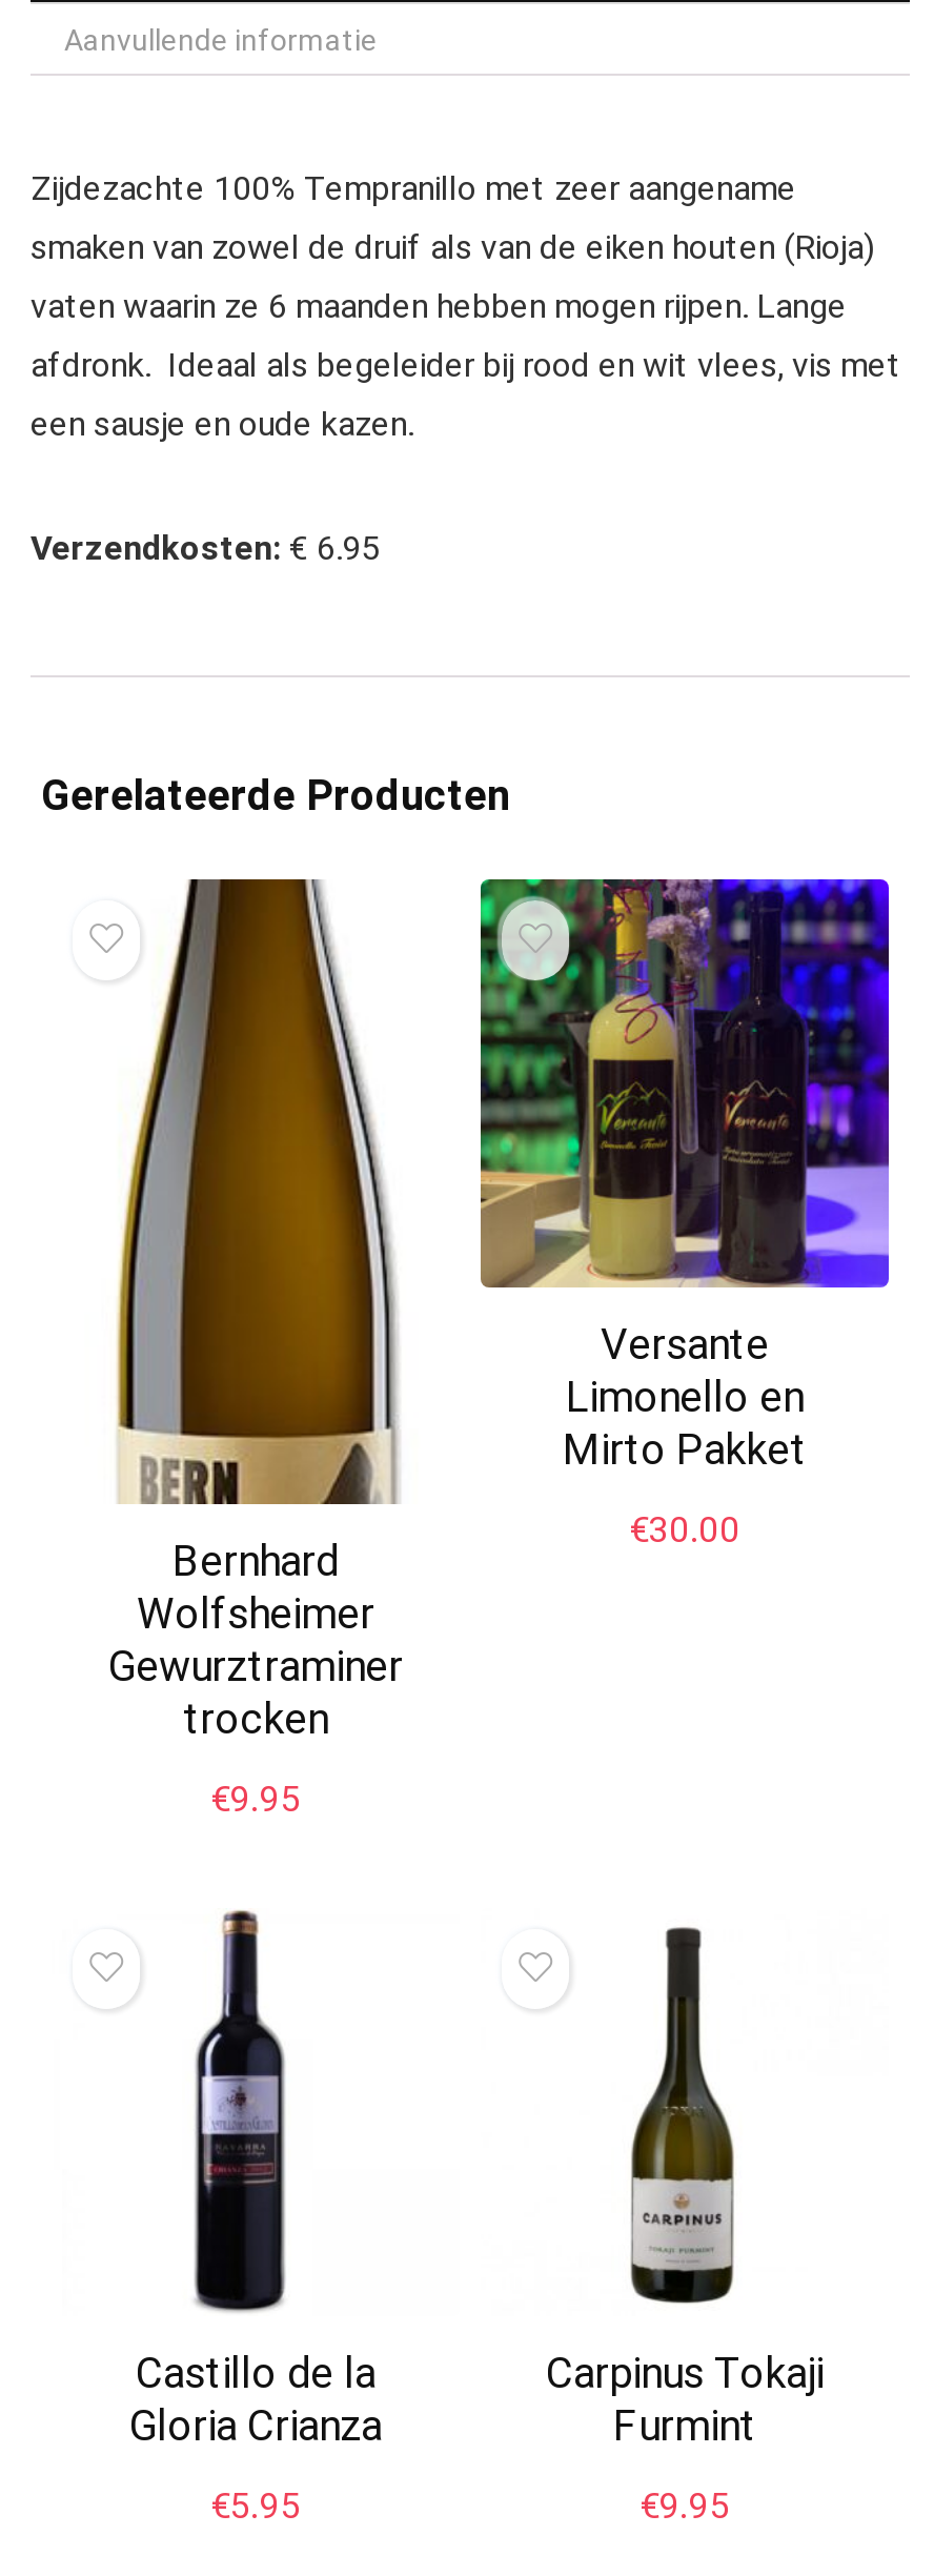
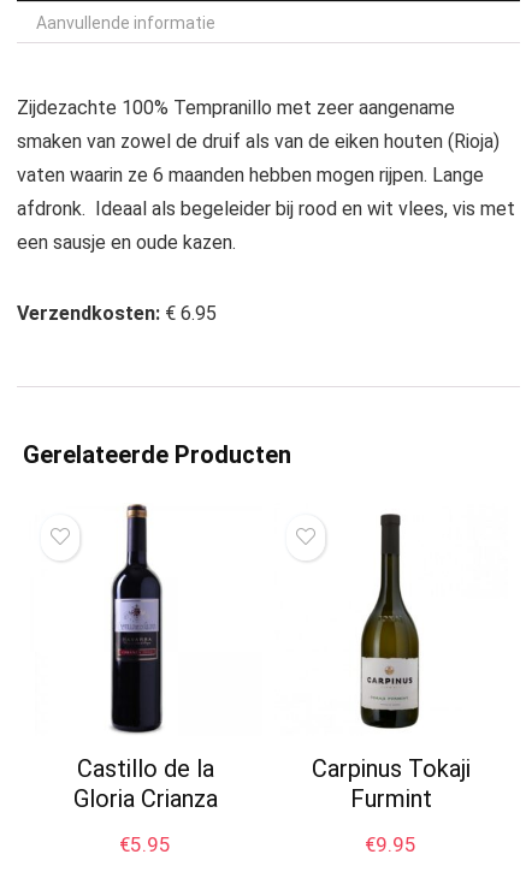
[108,877,403,1819] [image] | Bernhard | Wolfsheimer | Gewurztraminer | trocken | €9.95 -> none
[479,877,891,1550] [image] | Versante | Limonello en | Mirto Pakket | €30.00 -> none

